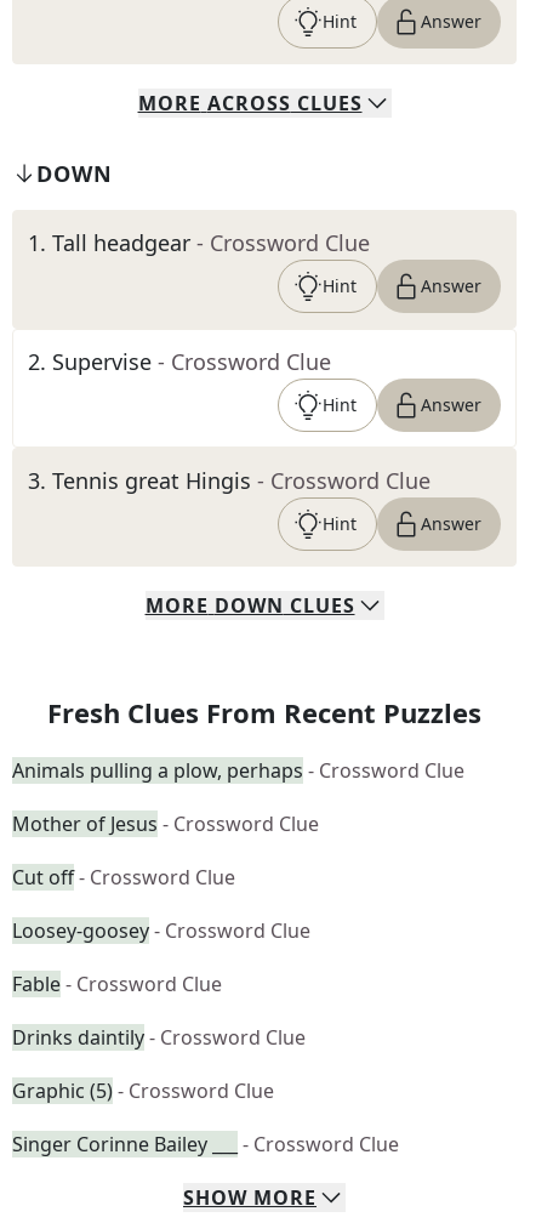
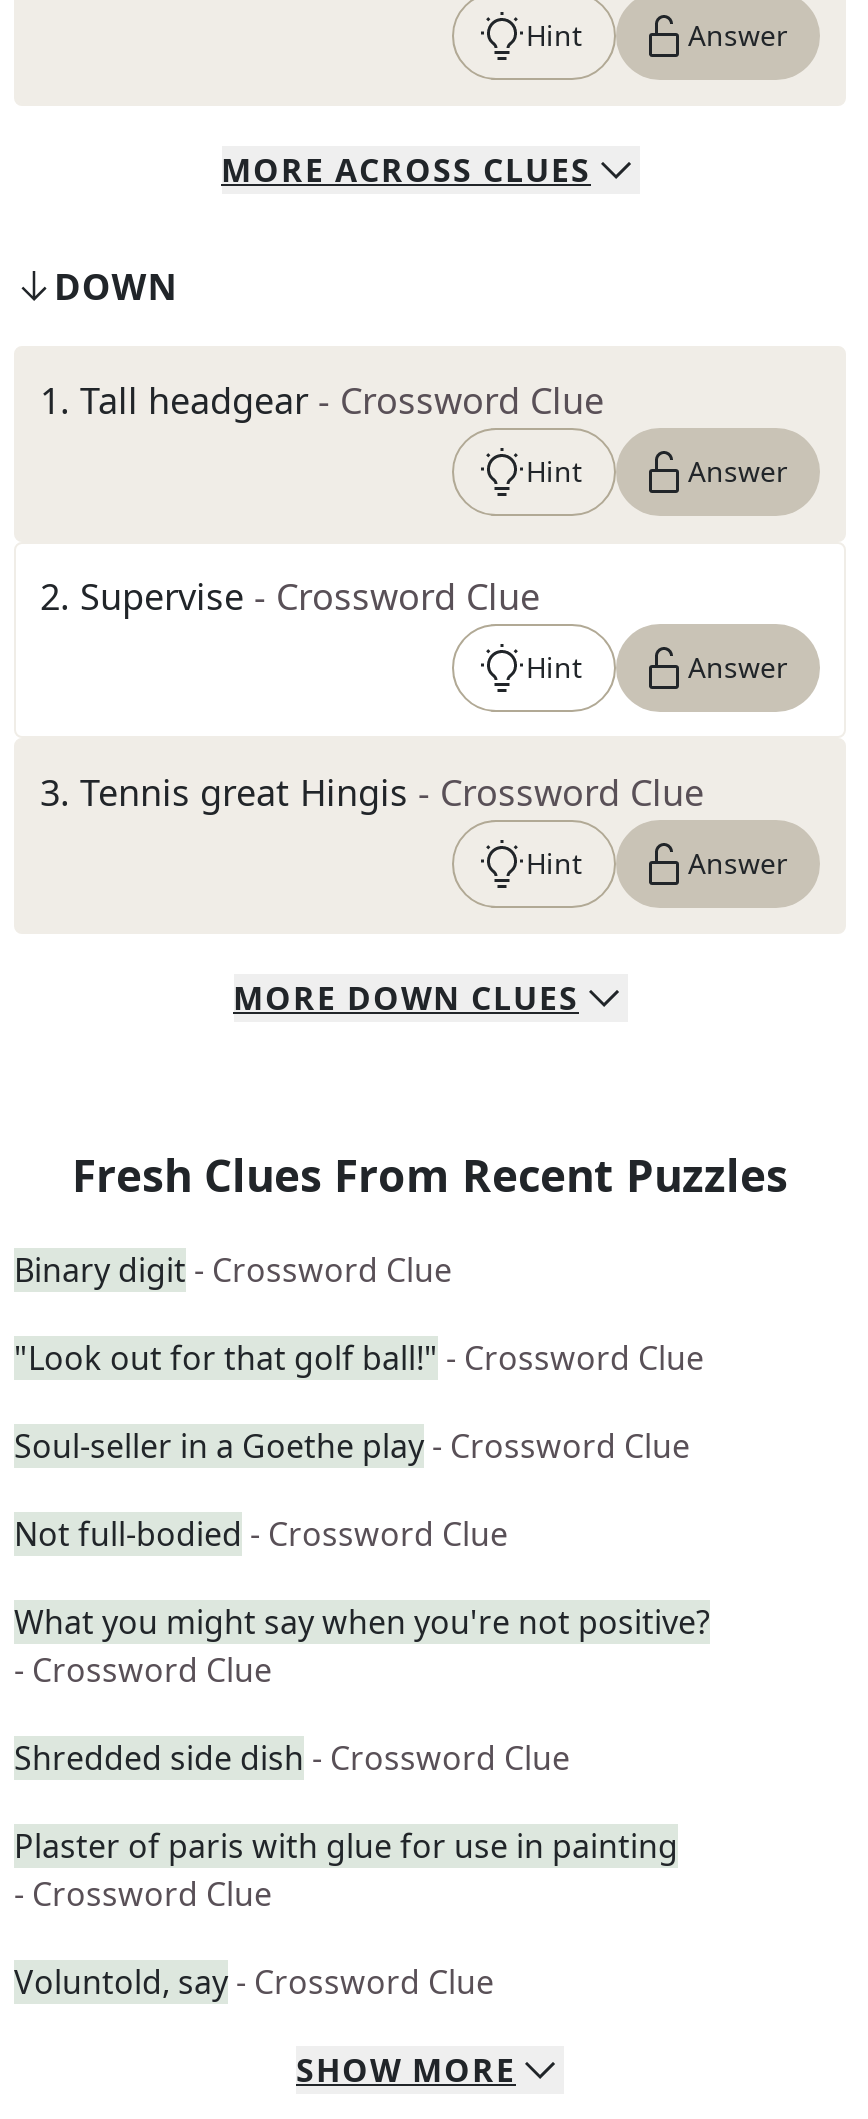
[12,757,464,784] Animals pulling a plow, perhaps - Crossword Clue -> [14,1248,452,1292] Binary digit - Crossword Clue
[12,810,319,837] Mother of Jesus - Crossword Clue -> [14,1336,704,1380] "Look out for that golf ball!" - Crossword Clue
[12,864,235,891] Cut off - Crossword Clue -> [14,1424,690,1468] Soul-seller in a Goethe play - Crossword Clue
[12,917,310,944] Loosey-goosey - Crossword Clue -> [14,1512,508,1556] Not full-bodied - Crossword Clue
[12,971,222,997] Fable - Crossword Clue -> [14,1600,710,1692] What you might say when you're not positive? | - Crossword Clue
[12,1024,306,1051] Drinks daintily - Crossword Clue -> [14,1736,570,1780] Shredded side dish - Crossword Clue
[12,1077,274,1104] Graphic (5) - Crossword Clue -> [14,1824,678,1916] Plaster of paris with glue for use in painting | - Crossword Clue
[12,1131,399,1157] Singer Corinne Bailey ___ - Crossword Clue -> [14,1960,494,2004] Voluntold, say - Crossword Clue

